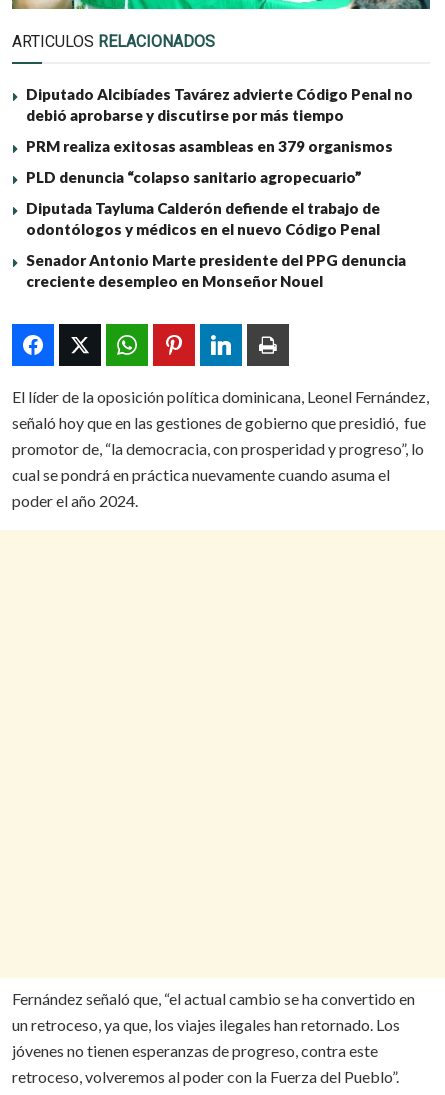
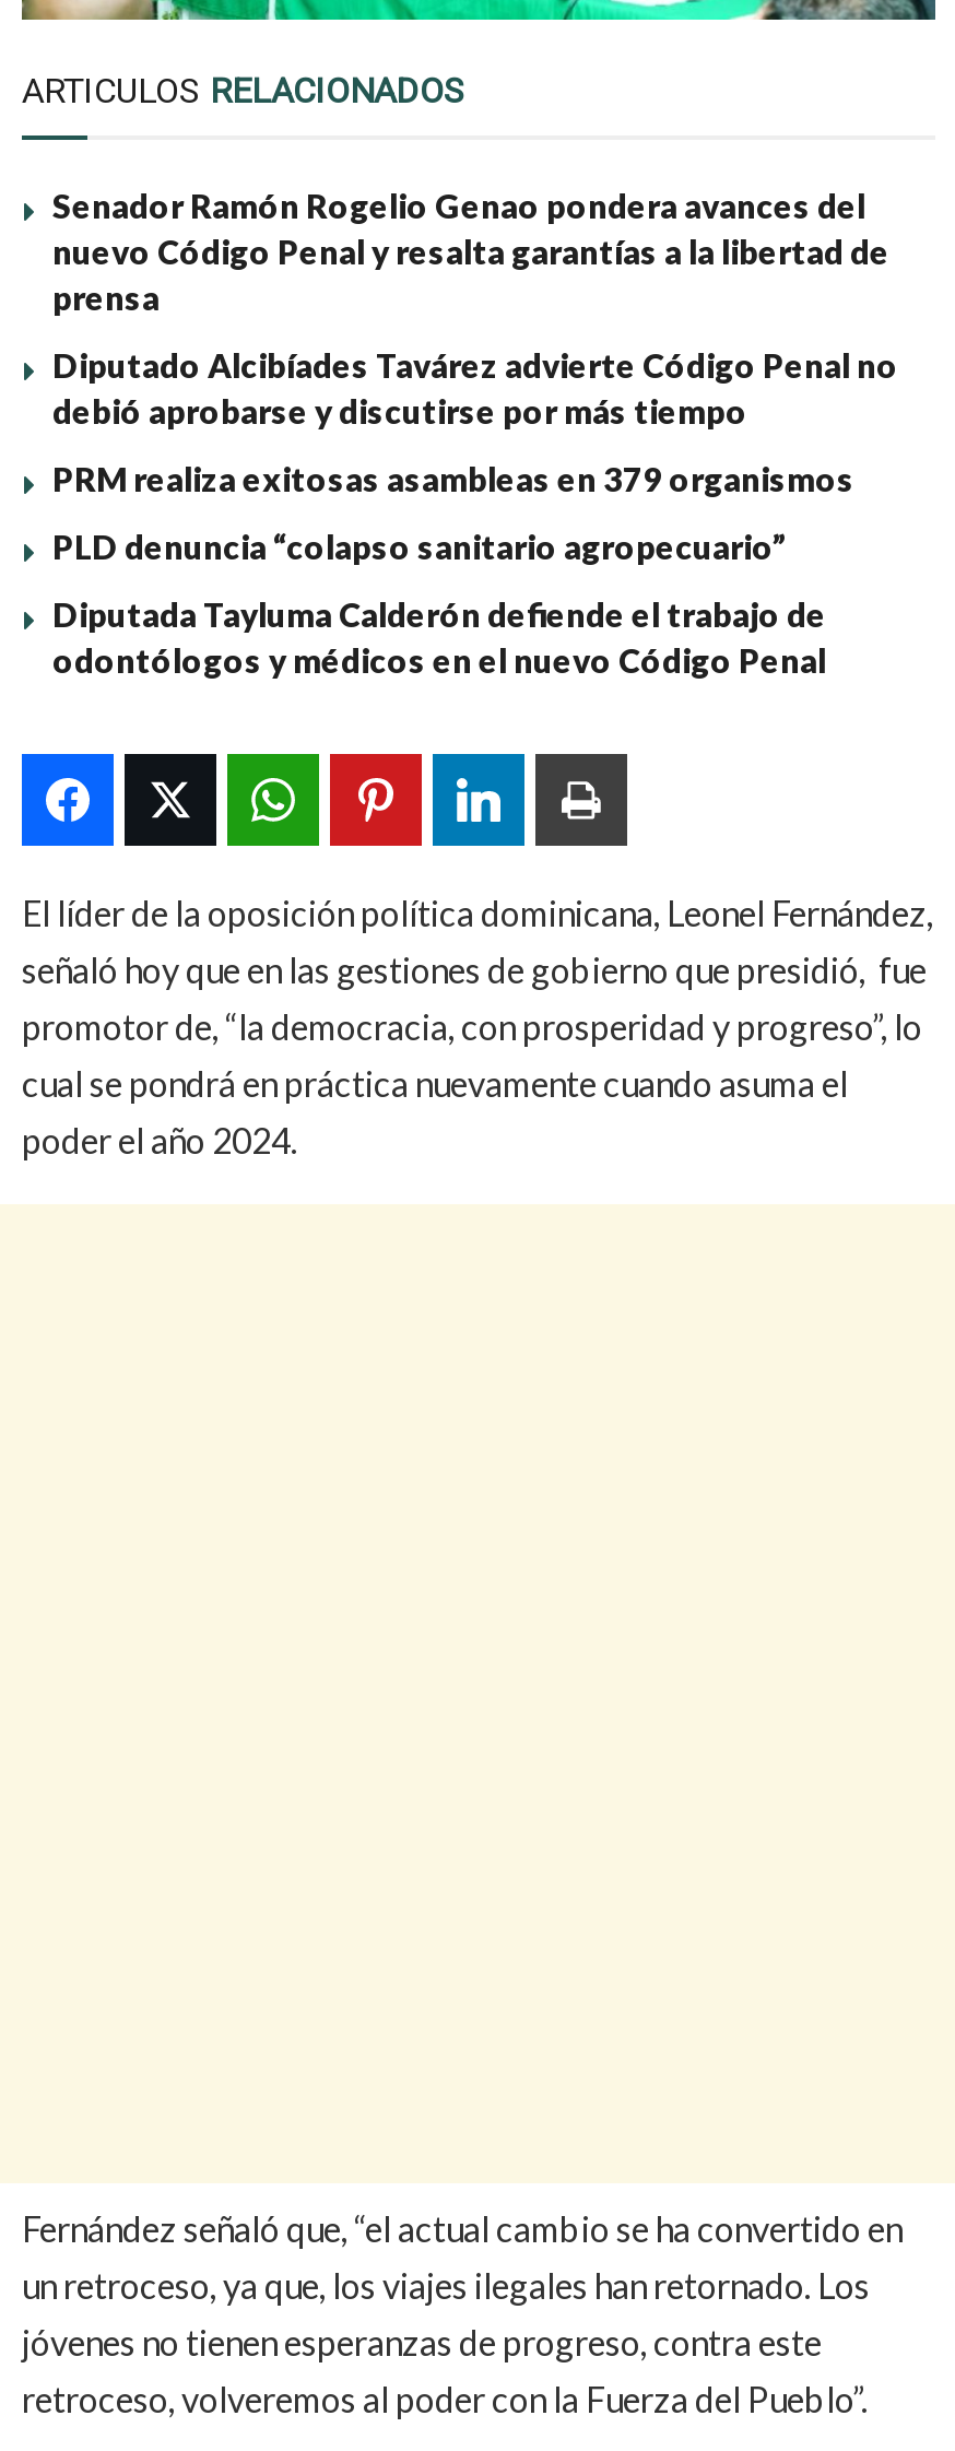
none -> [52,185,889,316] Senador Ramón Rogelio Genao pondera avances del | nuevo Código Penal y resalta garantías a la libertad de | prensa
moved [26,85,413,238] -> [52,345,898,679]: Diputado Alcibíades Tavárez advierte Código Penal no | debió aprobarse y discutirse por más tiempo | PRM realiza exitosas asambleas en 379 organismos | PLD denuncia “colapso sanitario agropecuario” | Diputada Tayluma Calderón defiende el trabajo de | odontólogos y médicos en el nuevo Código Penal
[26,251,406,290] Senador Antonio Marte presidente del PPG denuncia | creciente desempleo en Monseñor Nouel -> none

